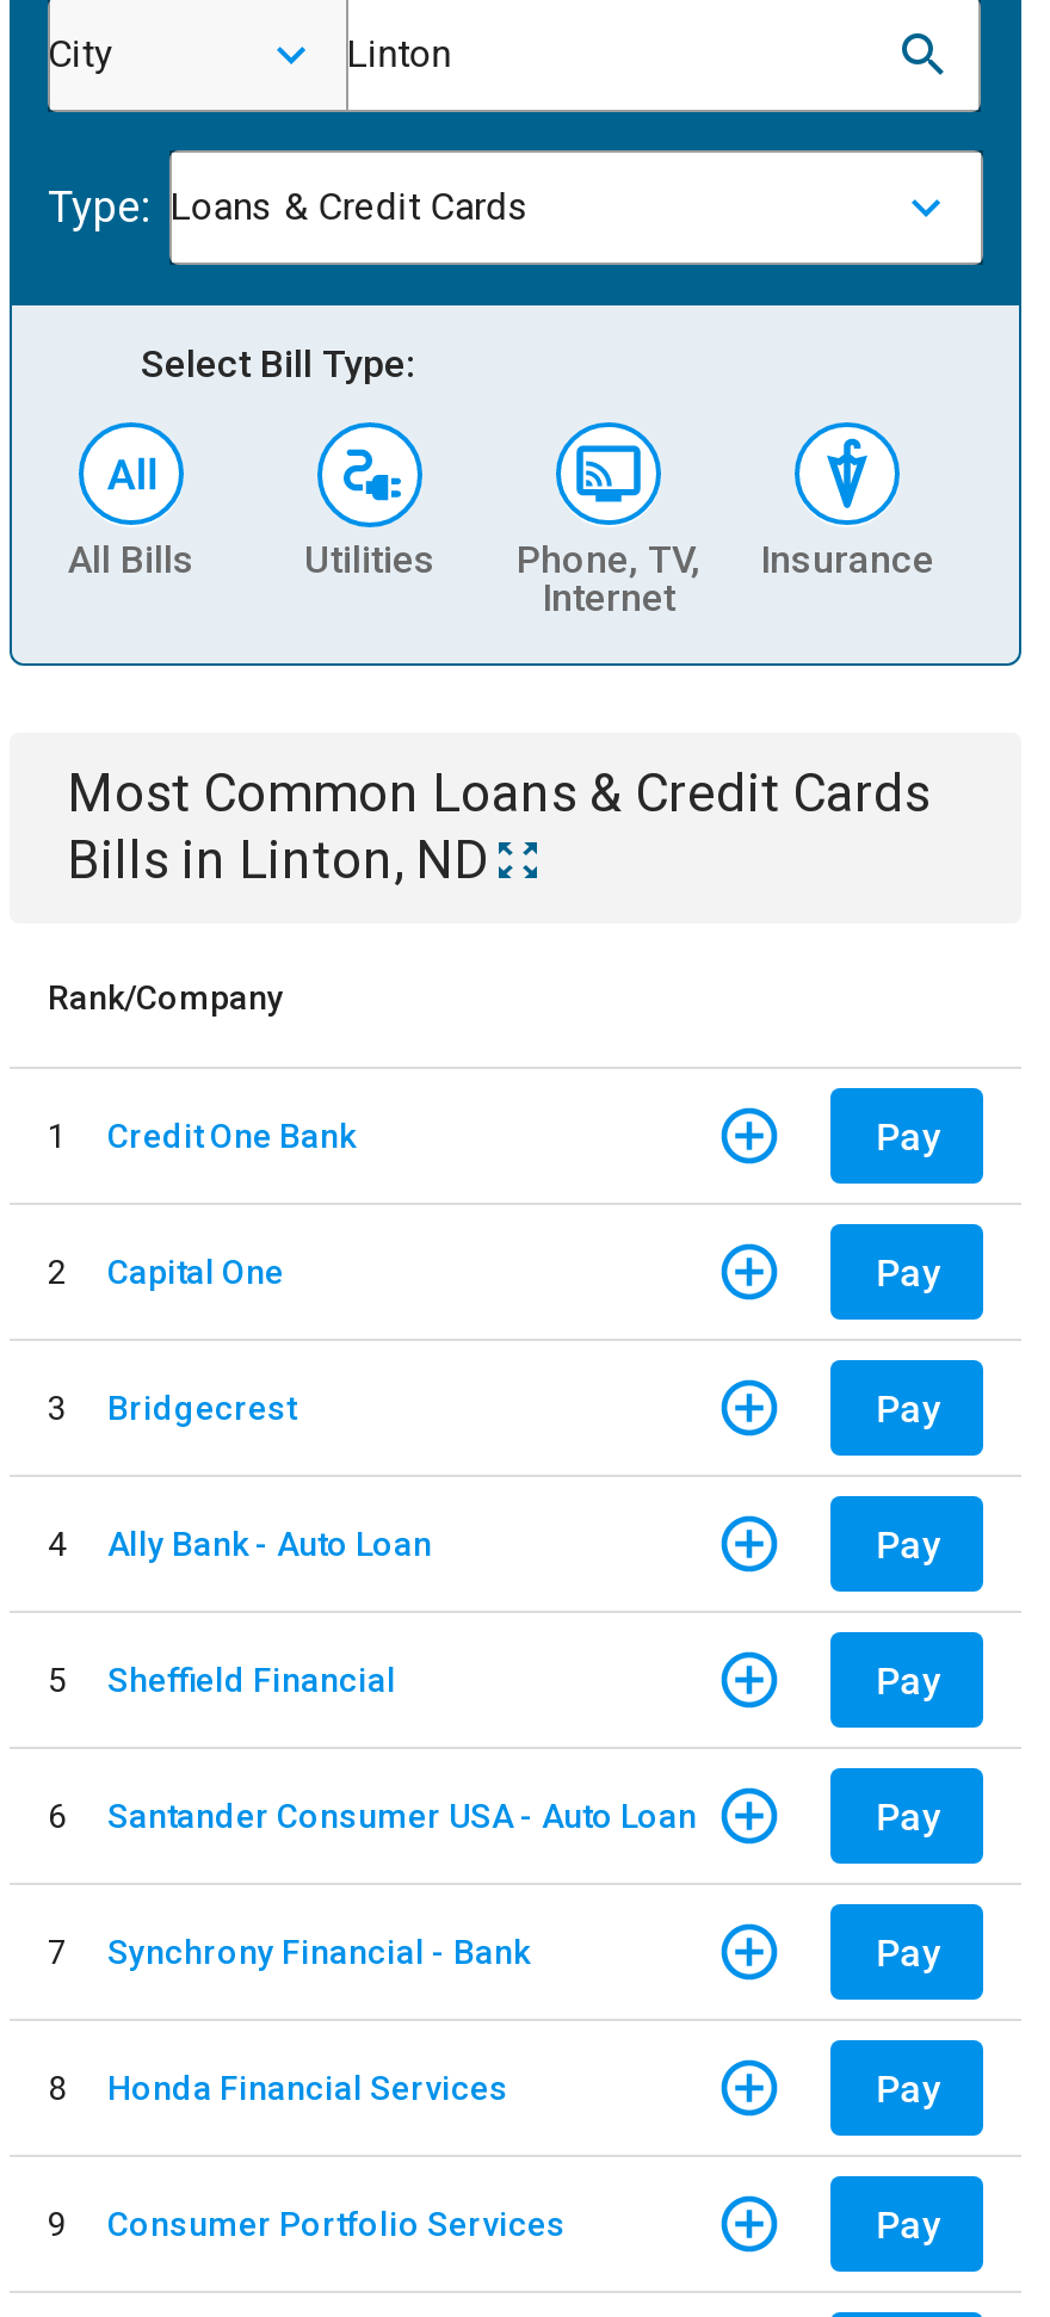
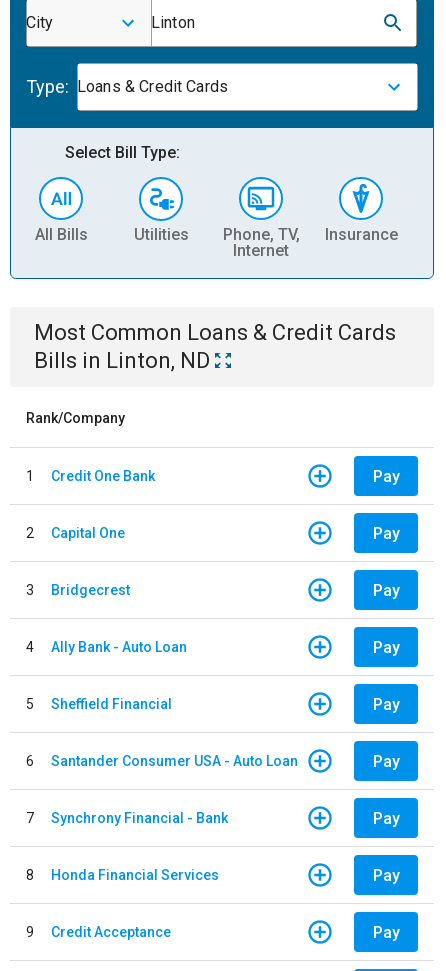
[107,2204,566,2242] Consumer Portfolio Services -> [51,923,171,939] Credit Acceptance

